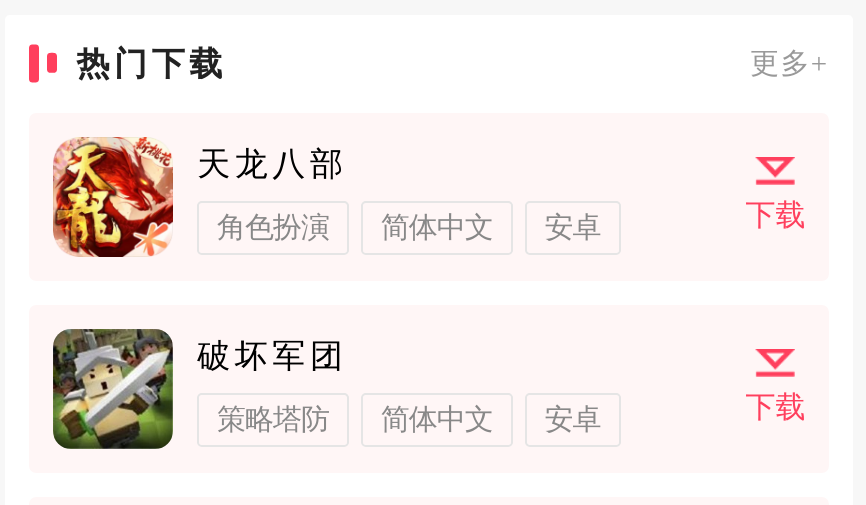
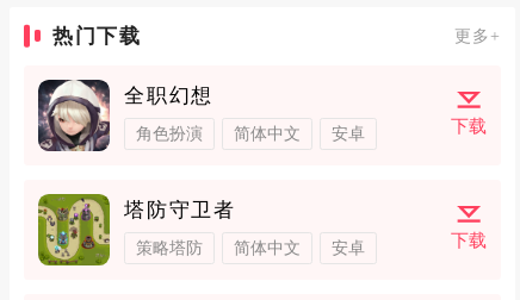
[51,135,347,257] [image] | 天龙八部 -> [37,79,214,152] [image] | 全职幻想
[51,329,347,451] [image] | 破坏军团 -> [37,194,236,267] [image] | 塔防守卫者

